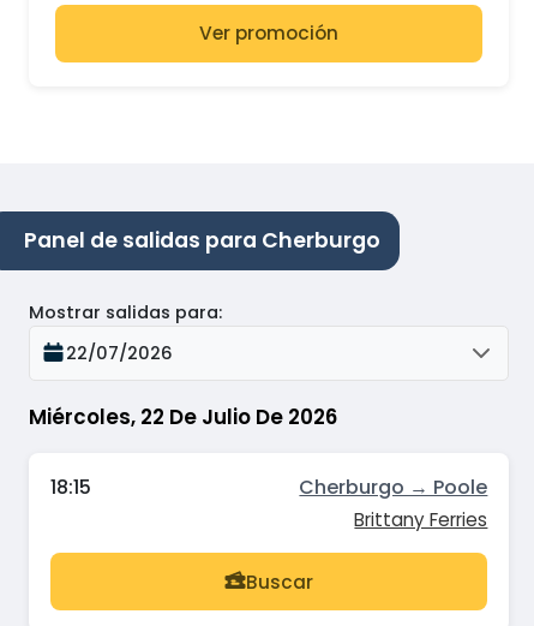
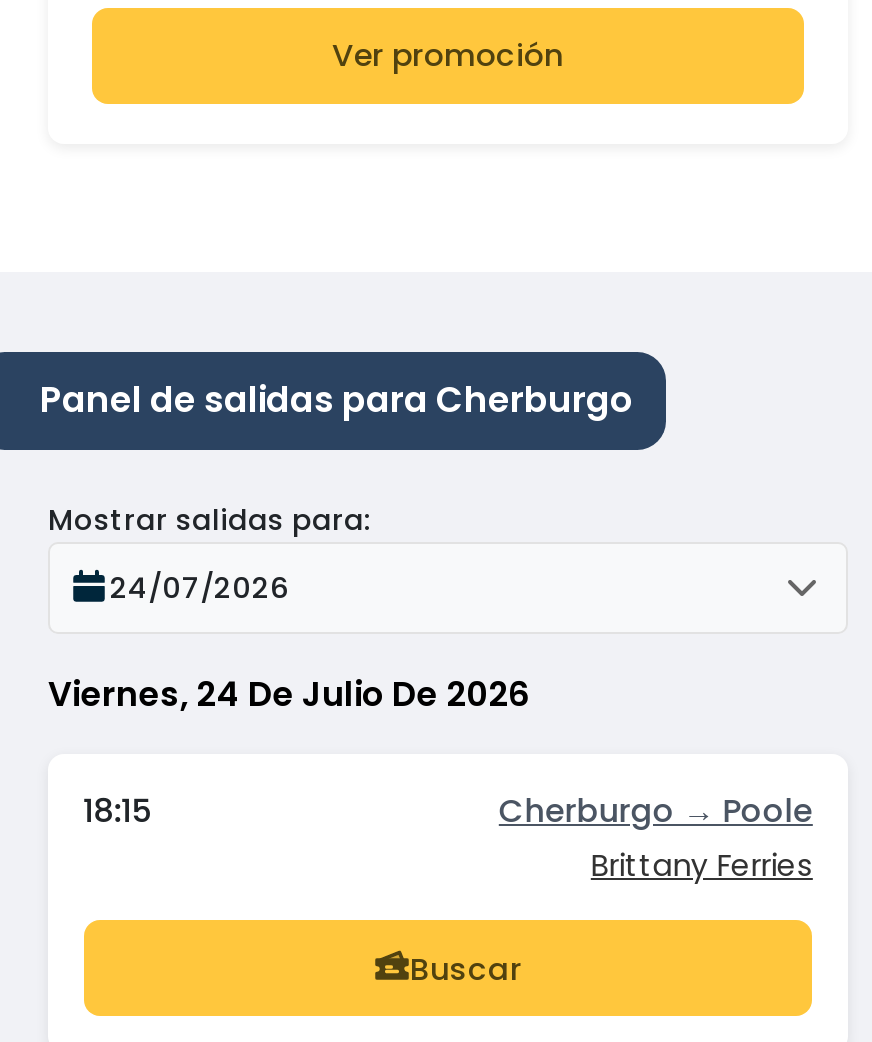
[66,341,173,365] 22/07/2026 -> [110,567,290,607] 24/07/2026
[29,402,337,431] Miércoles, 22 De Julio De 2026 -> [48,669,528,717] Viernes, 24 De Julio De 2026

